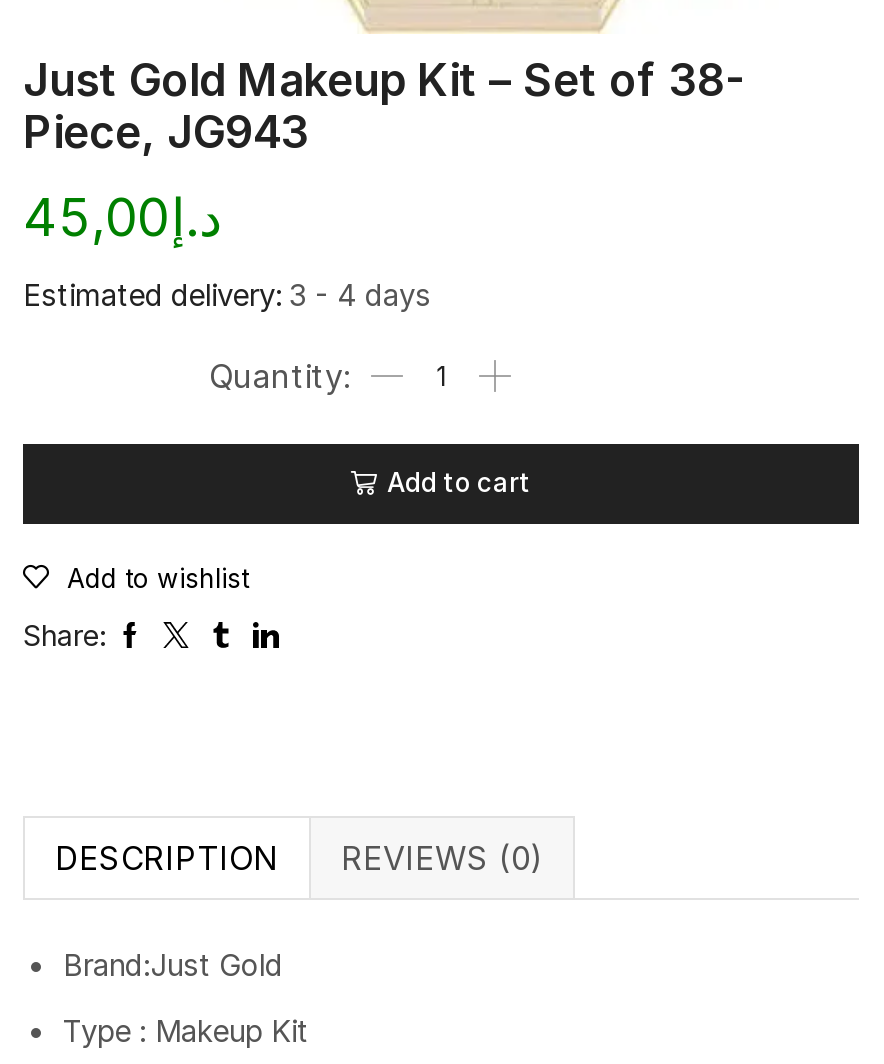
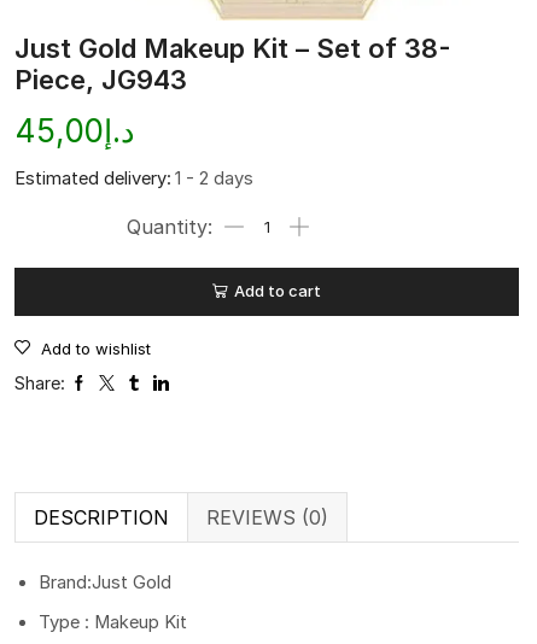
[23,277,431,313] Estimated delivery: 3 - 4 days -> [14,167,253,189] Estimated delivery: 1 - 2 days

